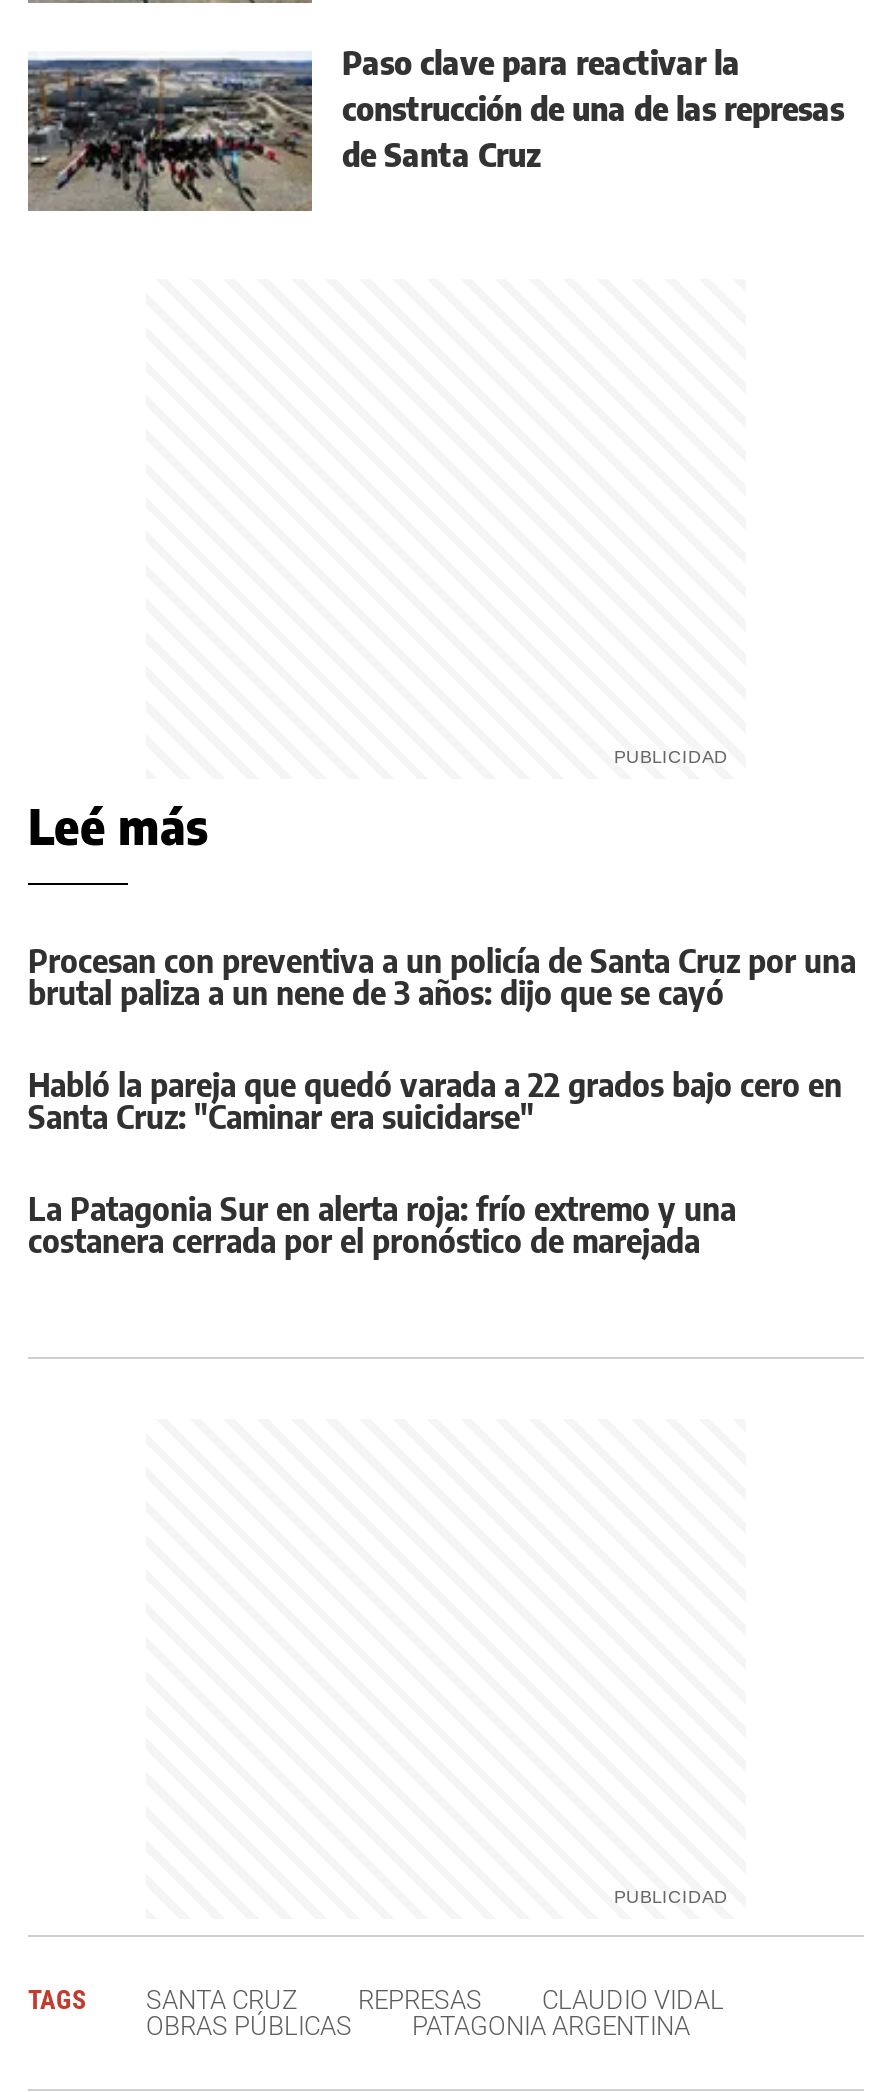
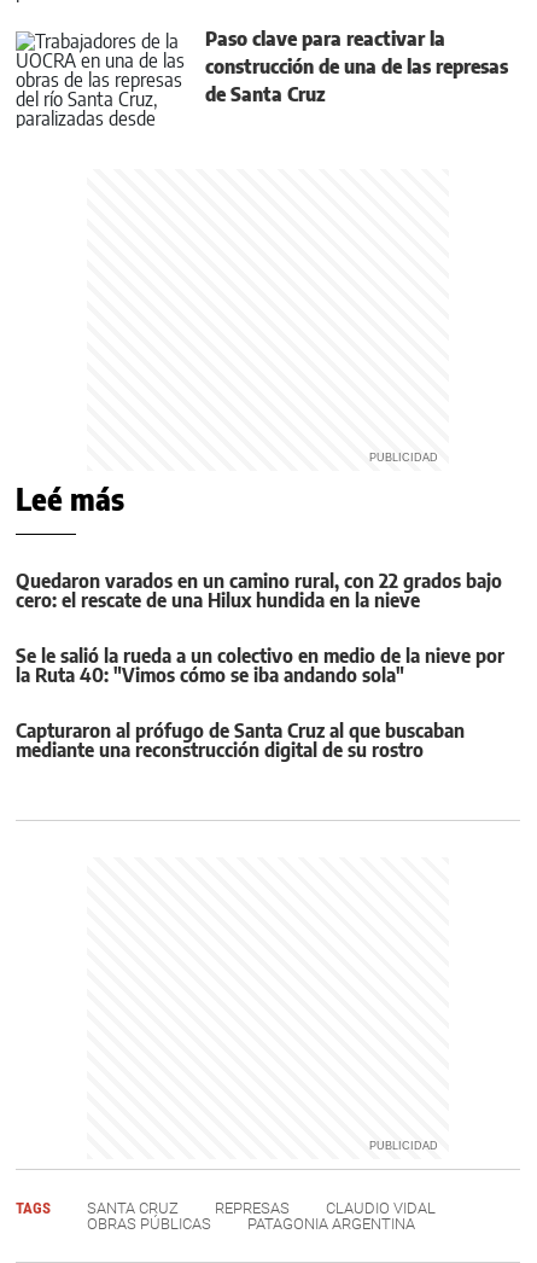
[26,54,314,214] [image] -> [16,31,187,128] [image]
[28,942,856,1014] Procesan con preventiva a un policía de Santa Cruz por una | brutal paliza a un nene de 3 años: dijo que se cayó -> [16,569,502,612] Quedaron varados en un camino rural, con 22 grados bajo | cero: el rescate de una Hilux hundida en la nieve
[28,1066,842,1138] Habló la pareja que quedó varada a 22 grados bajo cero en | Santa Cruz: "Caminar era suicidarse" -> [16,644,504,687] Se le salió la rueda a un colectivo en medio de la nieve por | la Ruta 40: "Vimos cómo se iba andando sola"
[28,1190,736,1262] La Patagonia Sur en alerta roja: frío extremo y una | costanera cerrada por el pronóstico de marejada -> [16,719,465,762] Capturaron al prófugo de Santa Cruz al que buscaban | mediante una reconstrucción digital de su rostro

